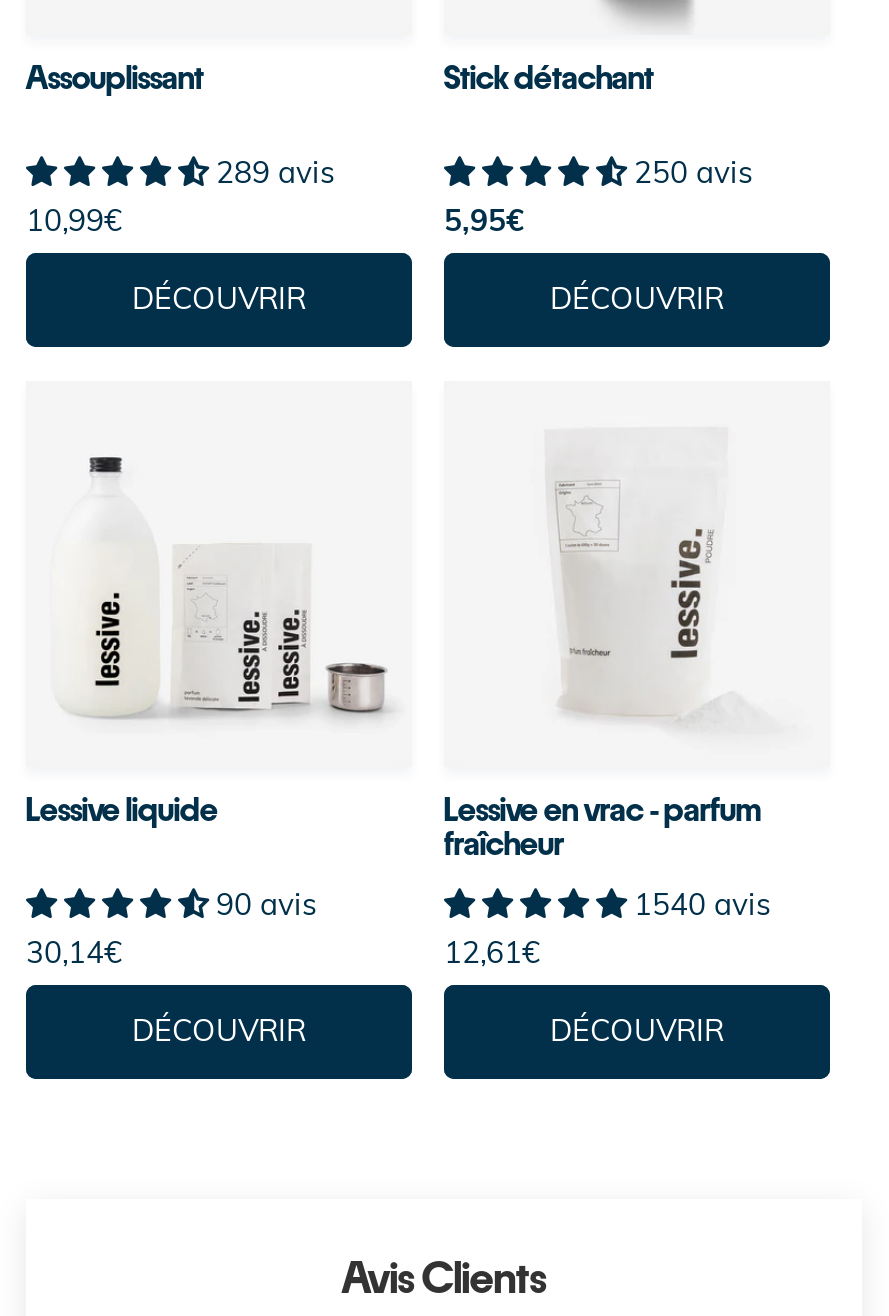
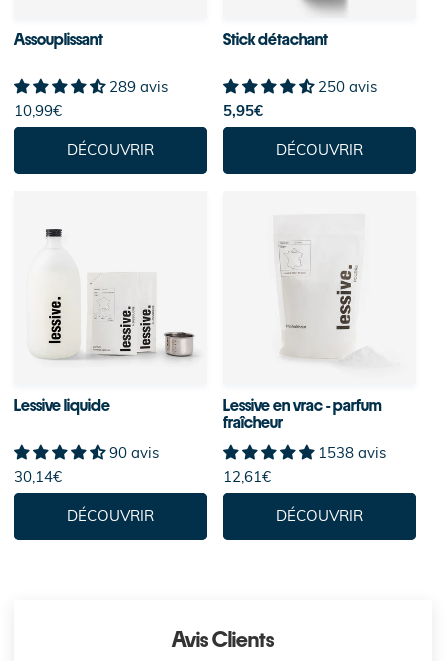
[634,885,770,923] 1540 avis -> [318,443,386,462] 1538 avis

